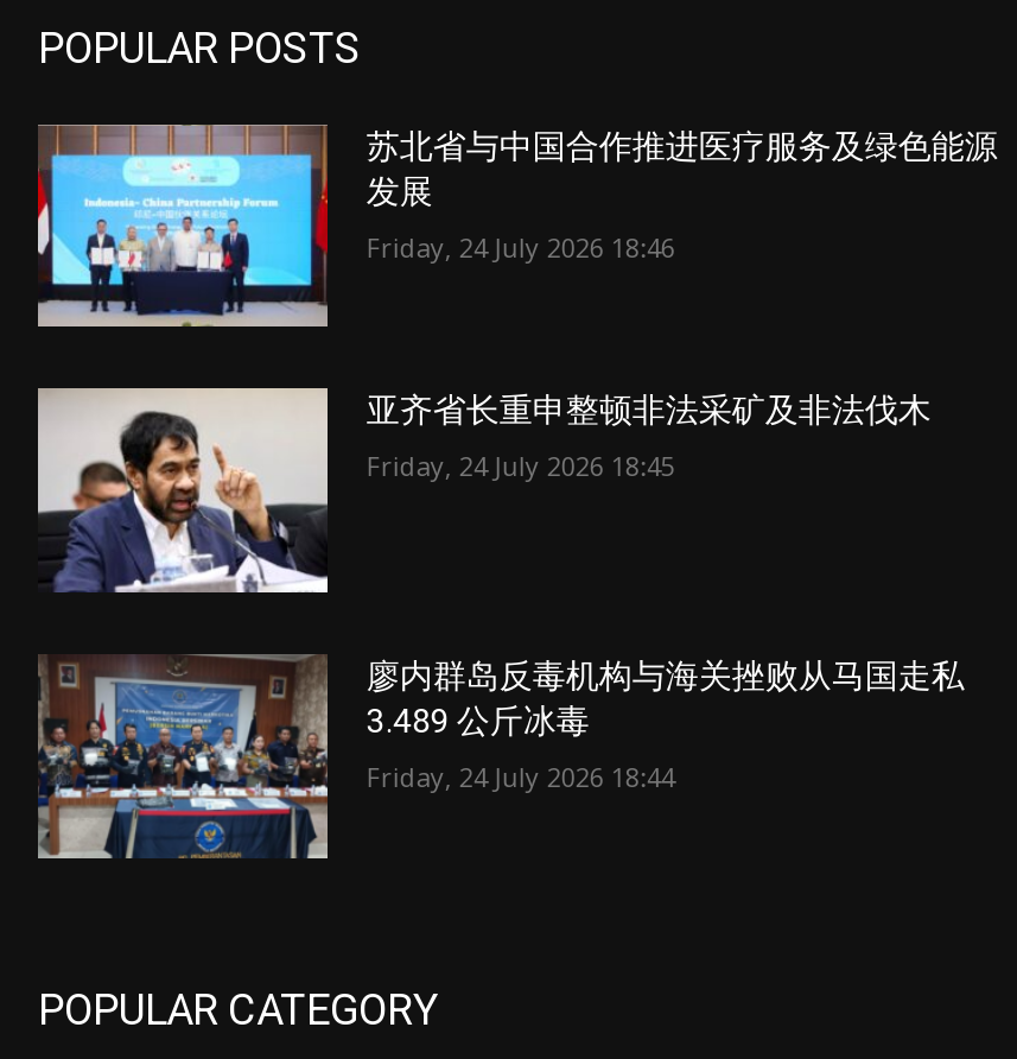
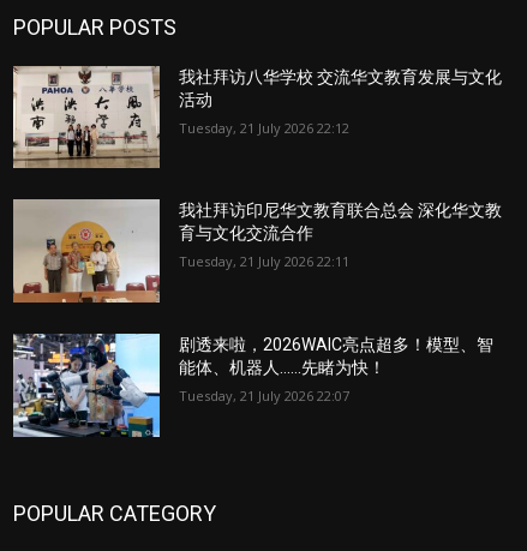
[36,125,998,326] [image] | 苏北省与中国合作推进医疗服务及绿色能源 | 发展 -> [12,66,502,169] [image] | 我社拜访八华学校 交流华文教育发展与文化 | 活动
[366,228,675,264] Friday, 24 July 2026 18:46 -> [179,118,350,136] Tuesday, 21 July 2026 22:12
[38,391,931,595] [image] | 亚齐省长重申整顿非法采矿及非法伐木 -> [12,199,502,304] [image] | 我社拜访印尼华文教育联合总会 深化华文教 | 育与文化交流合作
[366,448,675,484] Friday, 24 July 2026 18:45 -> [179,252,350,270] Tuesday, 21 July 2026 22:11
[38,654,965,861] [image] | 廖内群岛反毒机构与海关挫败从马国走私 | 3.489 公斤冰毒 -> [12,333,494,438] [image] | 剧透来啦，2026WAIC亮点超多！模型、智 | 能体、机器人……先睹为快！
[366,759,675,794] Friday, 24 July 2026 18:44 -> [179,387,350,405] Tuesday, 21 July 2026 22:07

